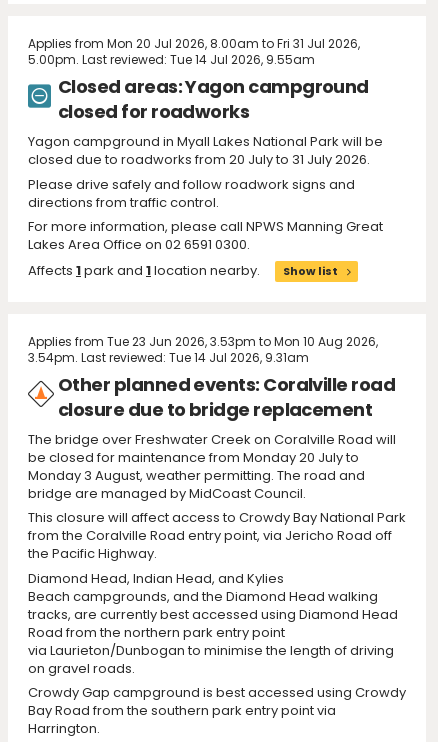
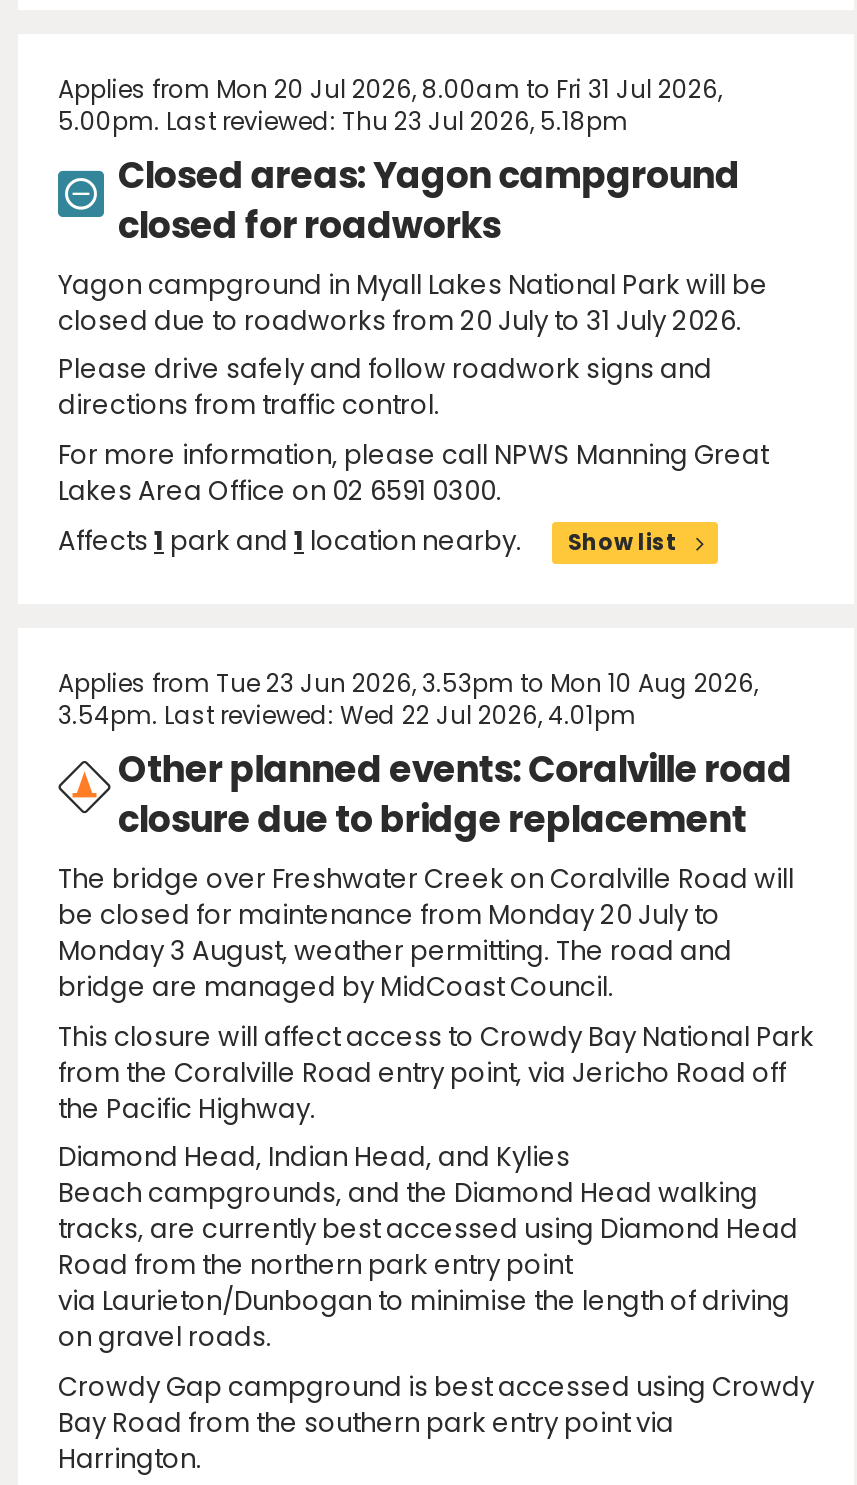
[28,51,315,68] 5.00pm. Last reviewed: Tue 14 Jul 2026, 9.55am -> [58,104,628,138] 5.00pm. Last reviewed: Thu 23 Jul 2026, 5.18pm
[28,349,309,366] 3.54pm. Last reviewed: Tue 14 Jul 2026, 9.31am -> [58,699,636,733] 3.54pm. Last reviewed: Wed 22 Jul 2026, 4.01pm

